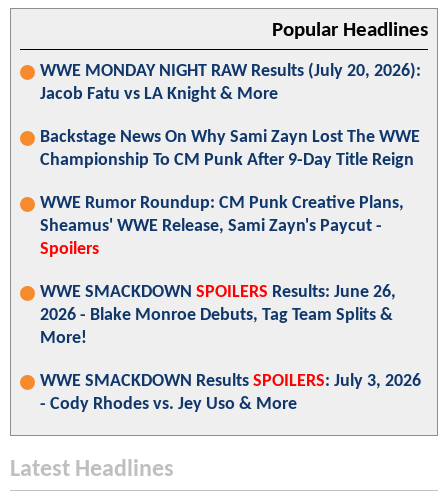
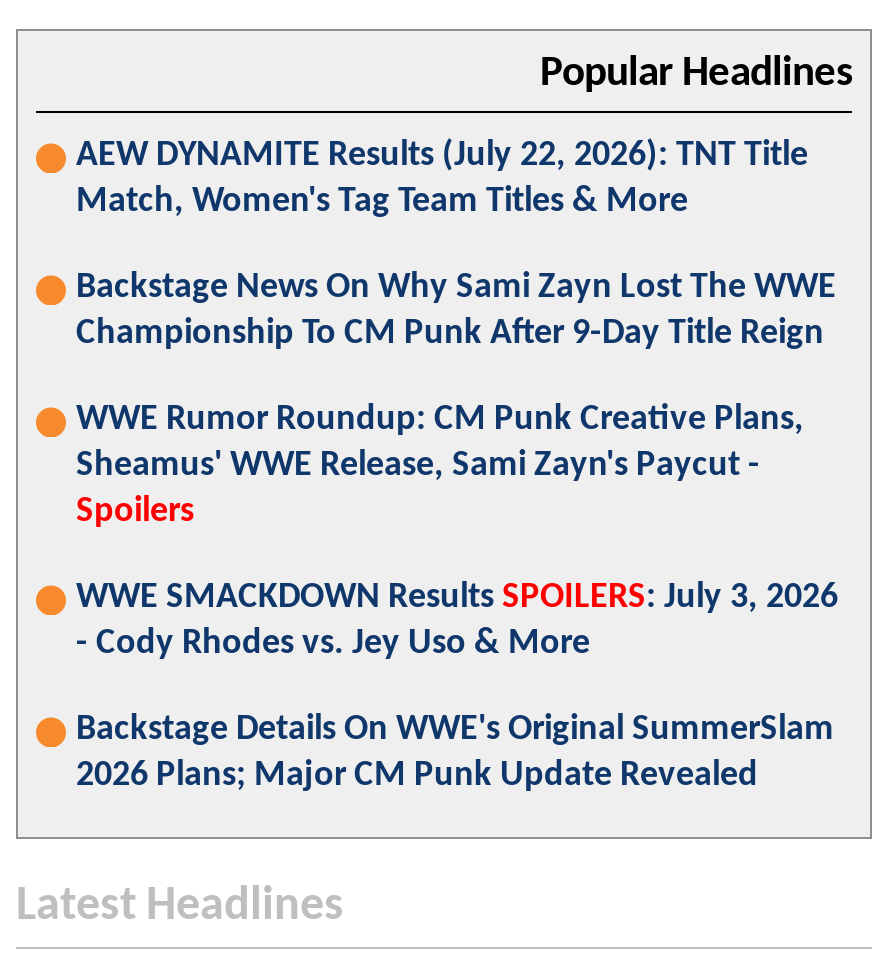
[40,62,421,104] WWE MONDAY NIGHT RAW Results (July 20, 2026): | Jacob Fatu vs LA Knight & More -> [76,138,808,222] AEW DYNAMITE Results (July 22, 2026): TNT Title | Match, Women's Tag Team Titles & More
[40,283,396,348] WWE SMACKDOWN SPOILERS Results: June 26, | 2026 - Blake Monroe Debuts, Tag Team Splits & | More! -> none
moved [40,372,421,414] -> [76,580,838,664]: WWE SMACKDOWN Results SPOILERS: July 3, 2026 | - Cody Rhodes vs. Jey Uso & More
none -> [76,712,834,796] Backstage Details On WWE's Original SummerSlam | 2026 Plans; Major CM Punk Update Revealed

